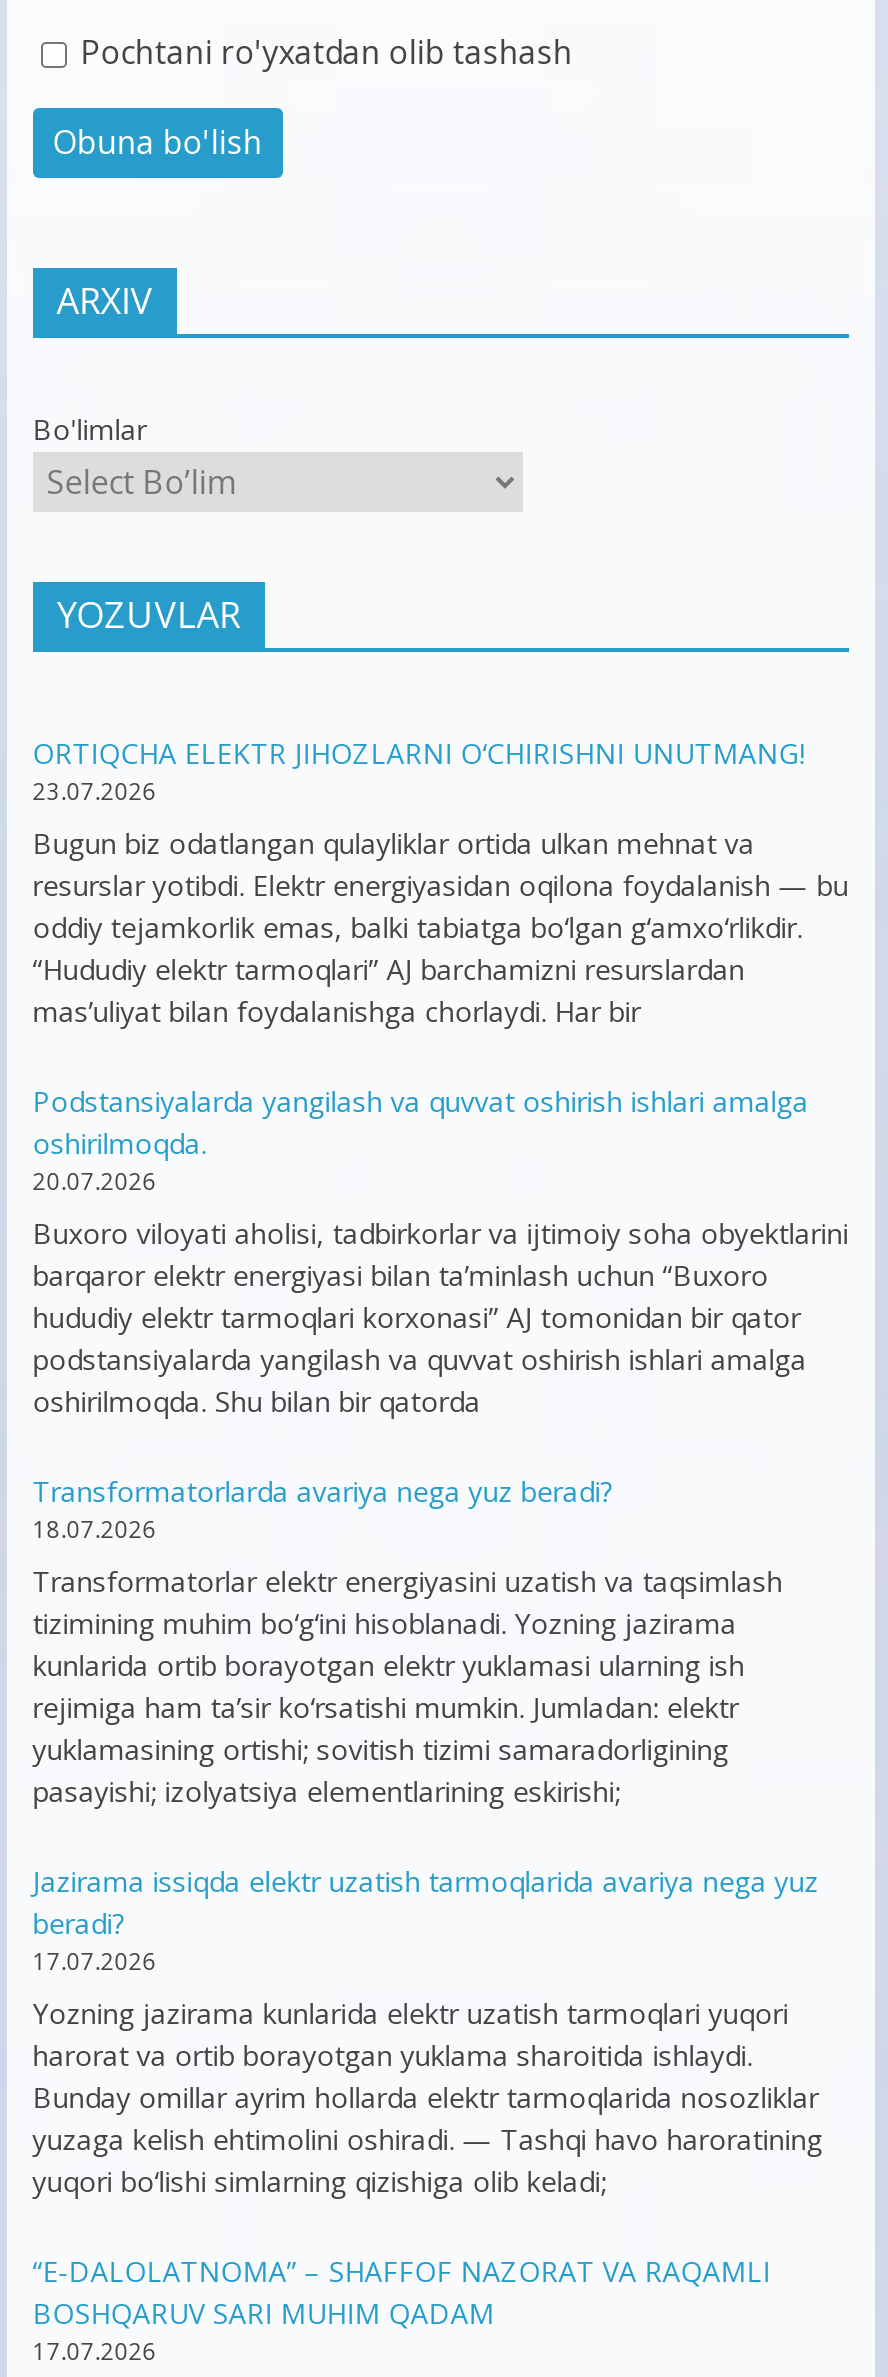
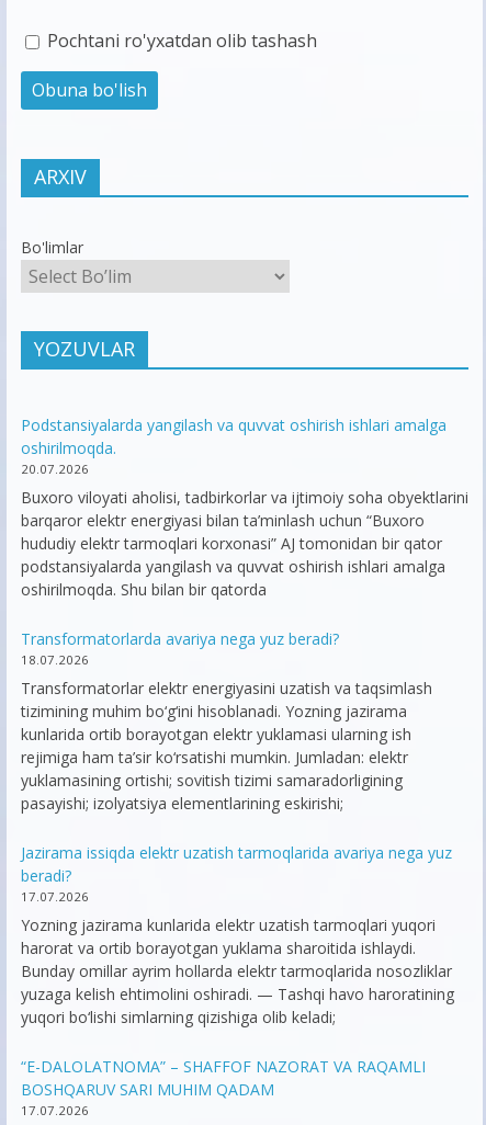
[33,734,849,1030] ORTIQCHA ELEKTR JIHOZLARNI O‘CHIRISHNI UNUTMANG! | 23.07.2026 | Bugun biz odatlangan qulayliklar ortida ulkan mehnat va | resurslar yotibdi. Elektr energiyasidan oqilona foydalanish — bu | oddiy tejamkorlik emas, balki tabiatga bo‘lgan g‘amxo‘rlikdir. | “Hududiy elektr tarmoqlari” AJ barchamizni resurslardan | mas’uliyat bilan foydalanishga chorlaydi. Har bir -> none

